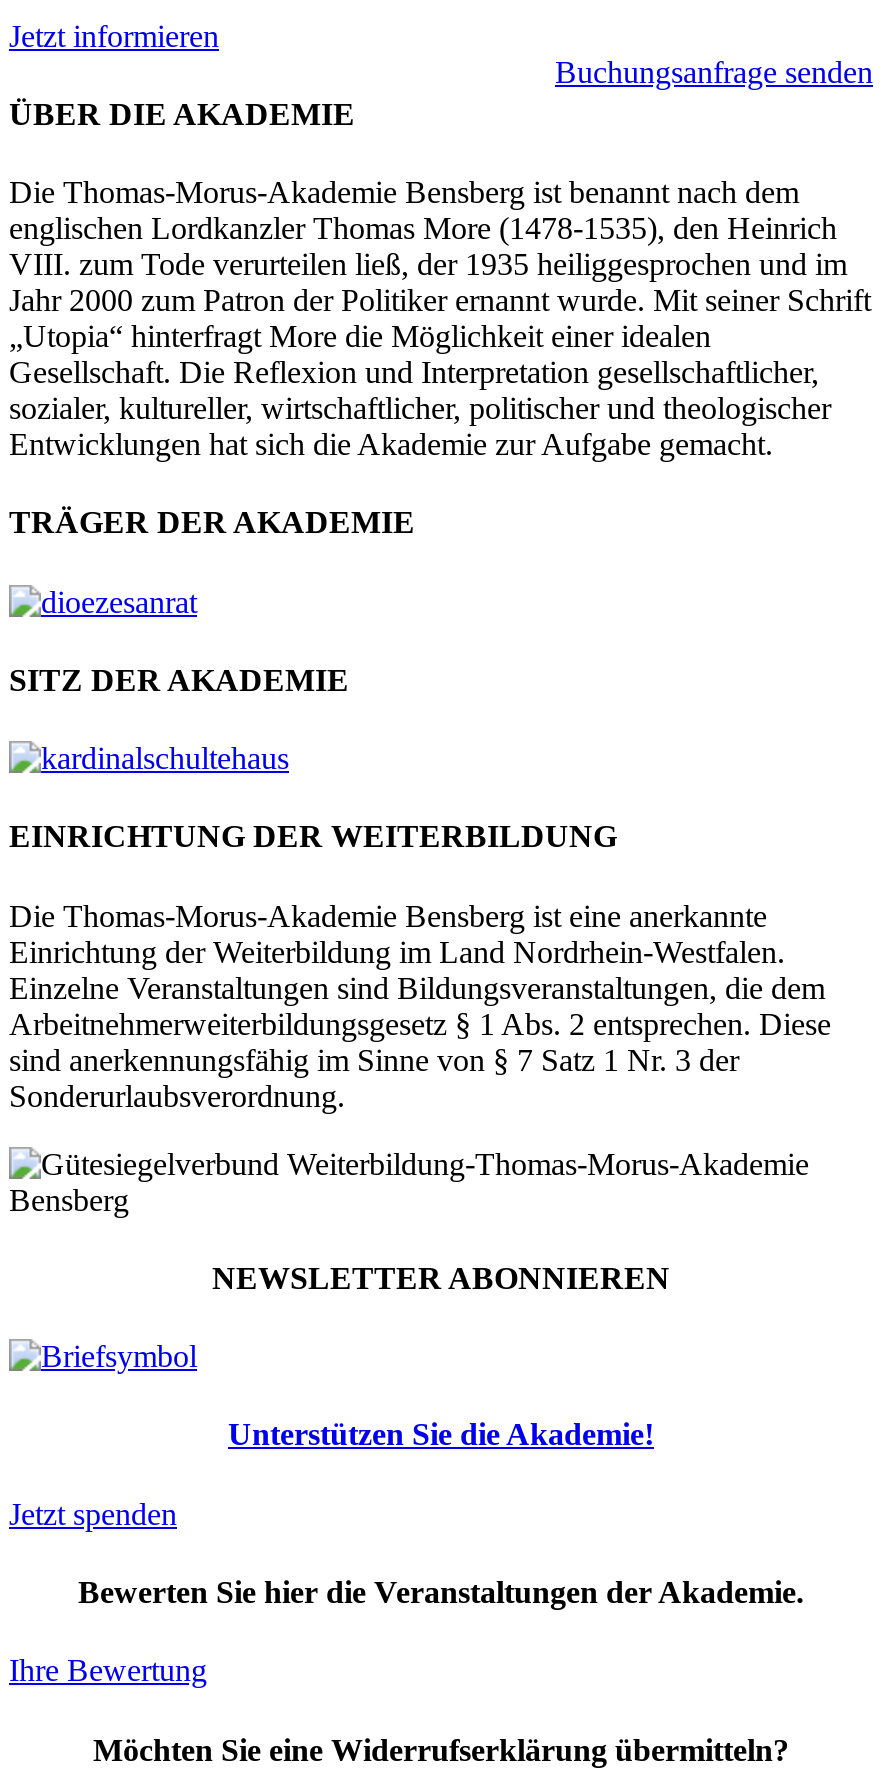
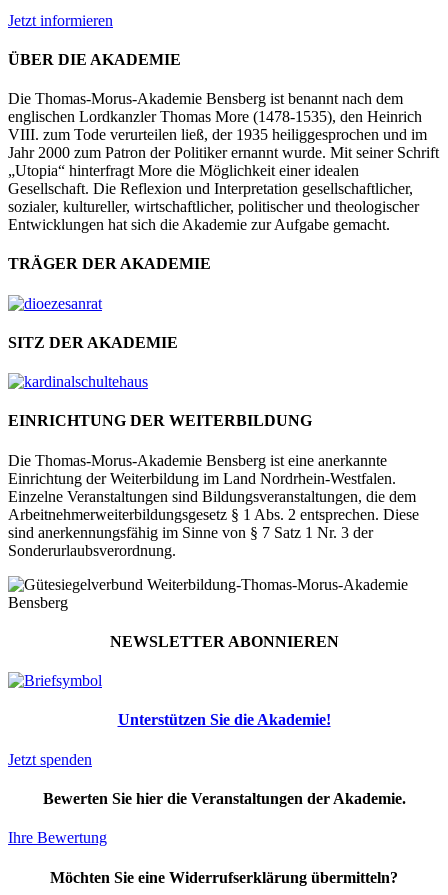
[555,54,873,88] Buchungsanfrage senden -> none

